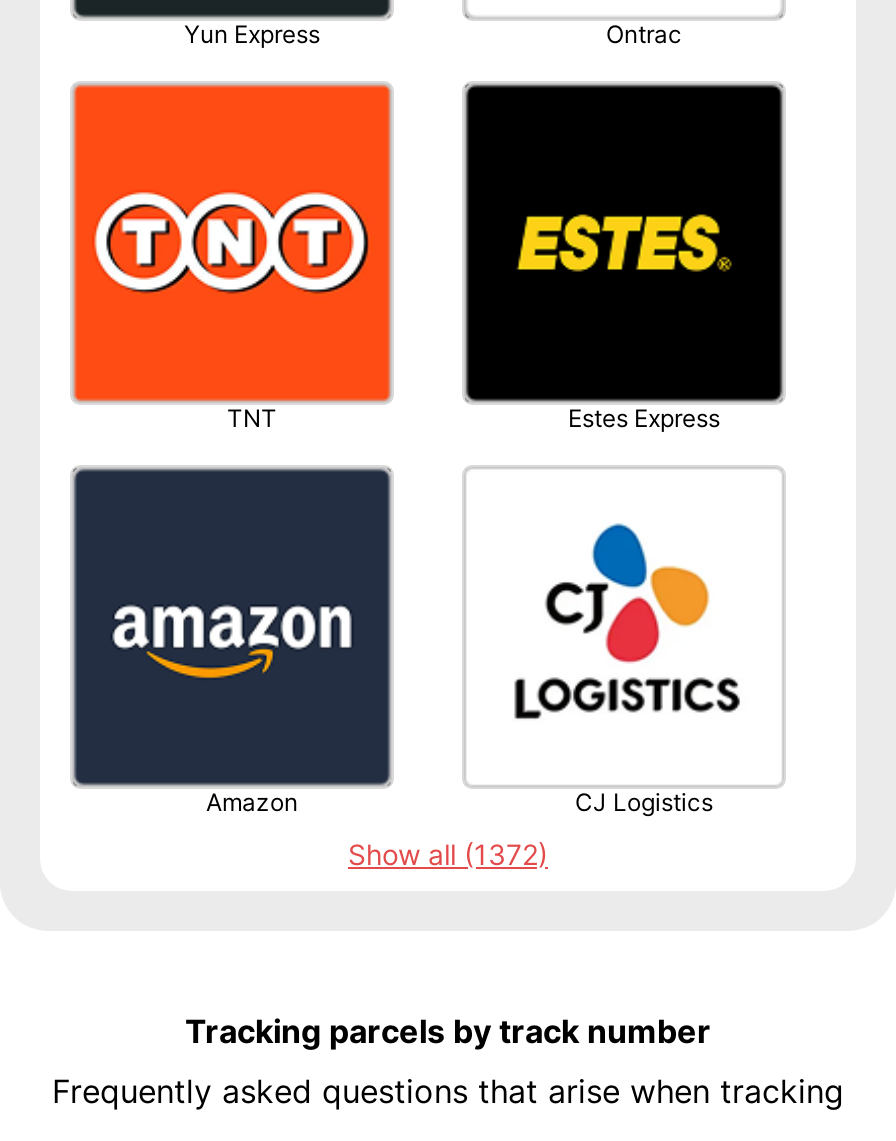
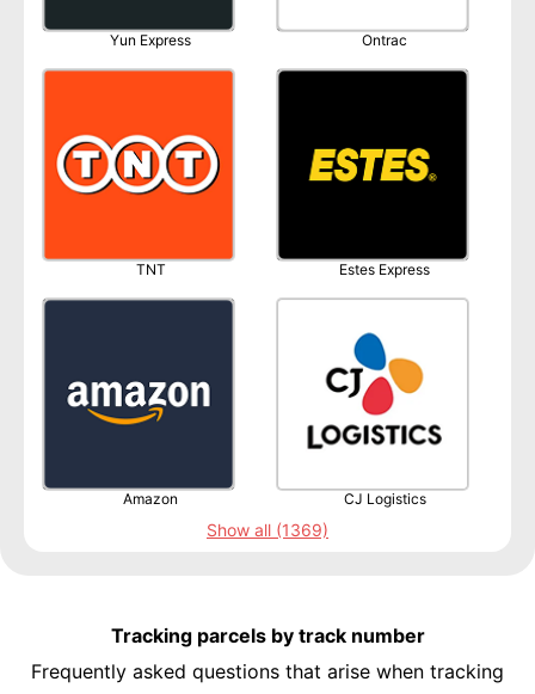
[348,837,548,871] Show all (1372) -> [207,520,328,540] Show all (1369)

